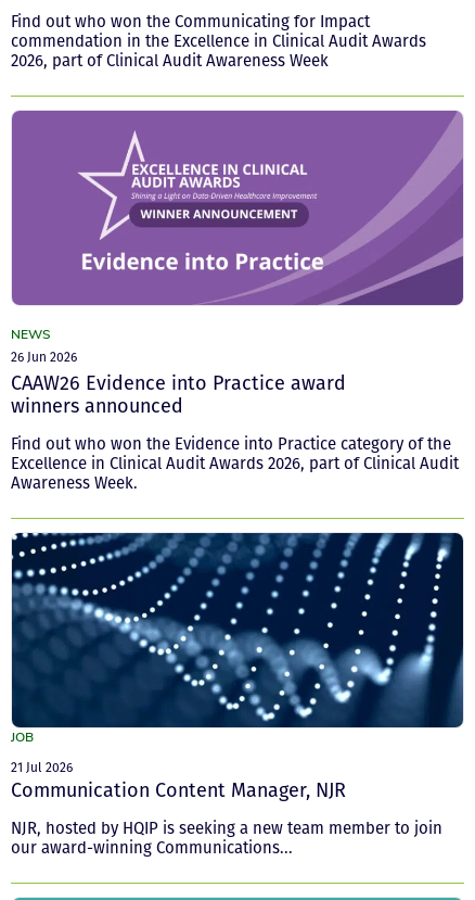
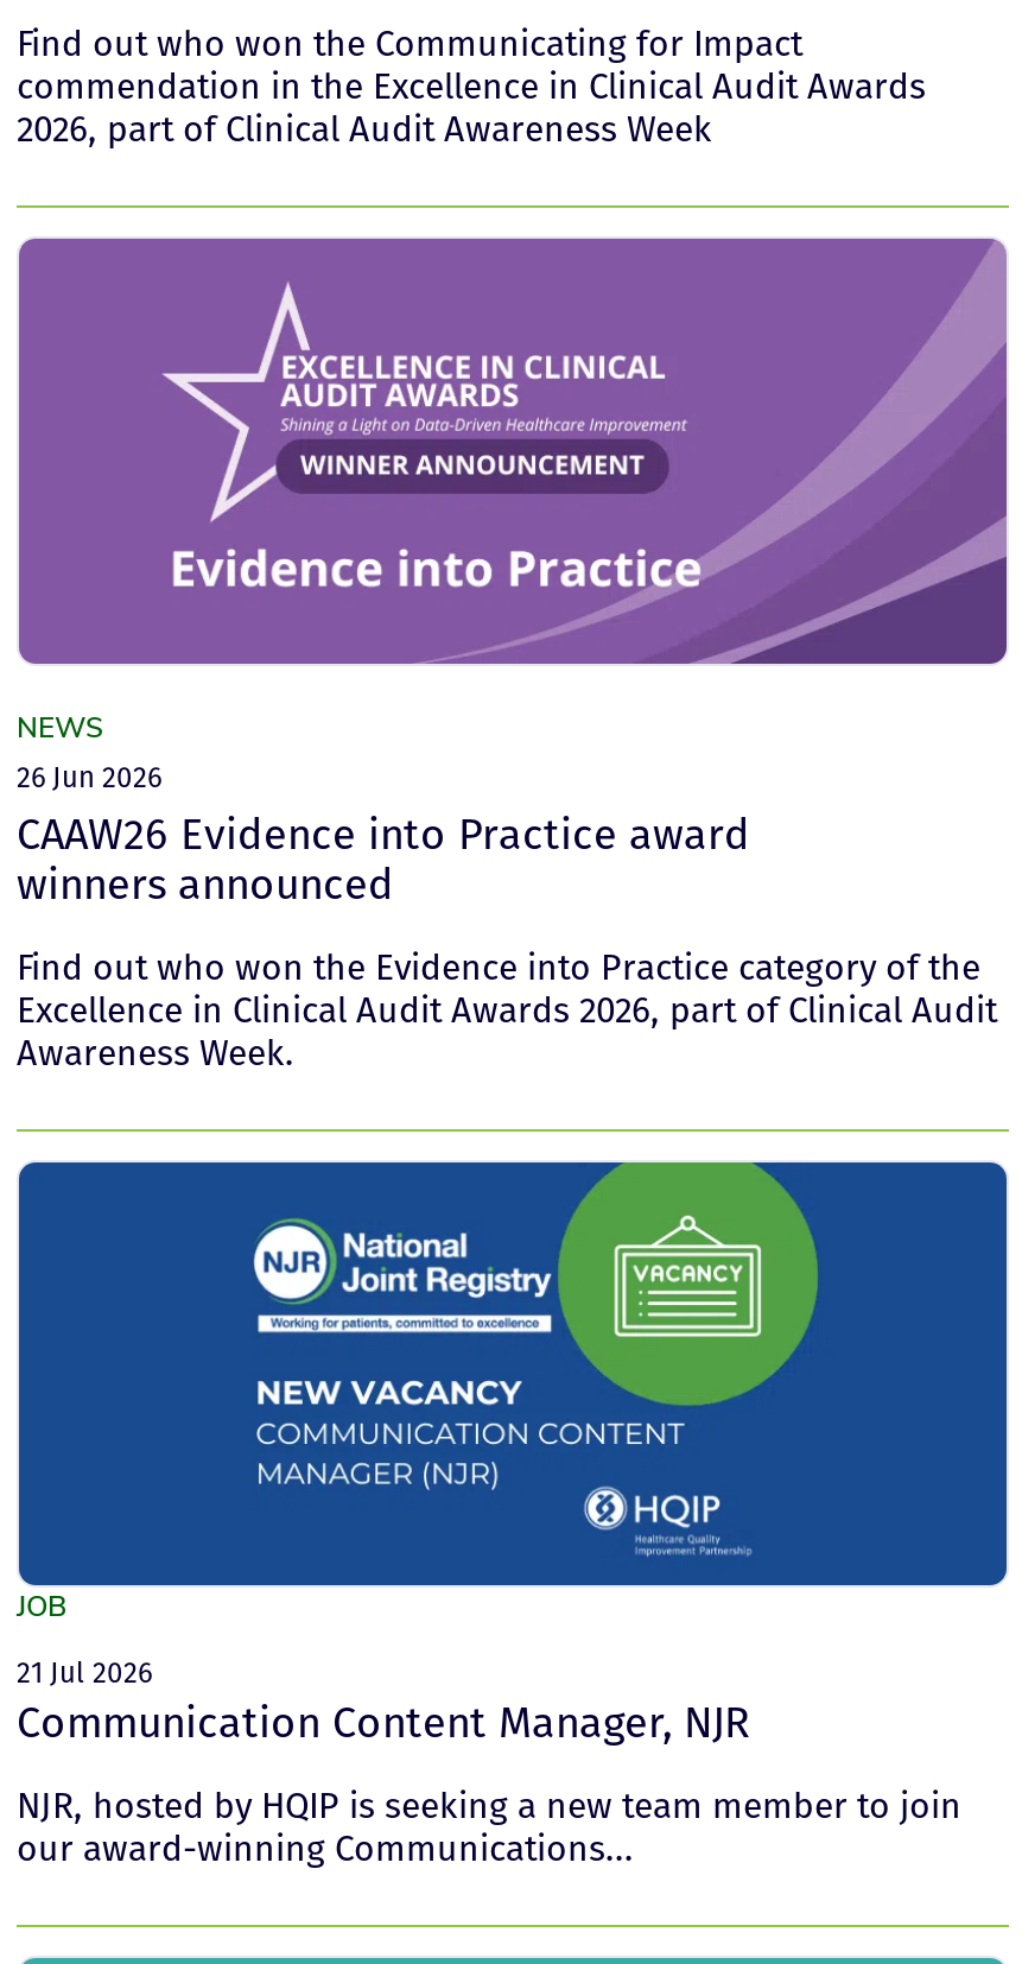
[12,532,463,728] [image] -> [19,1160,1009,1588] [image]

